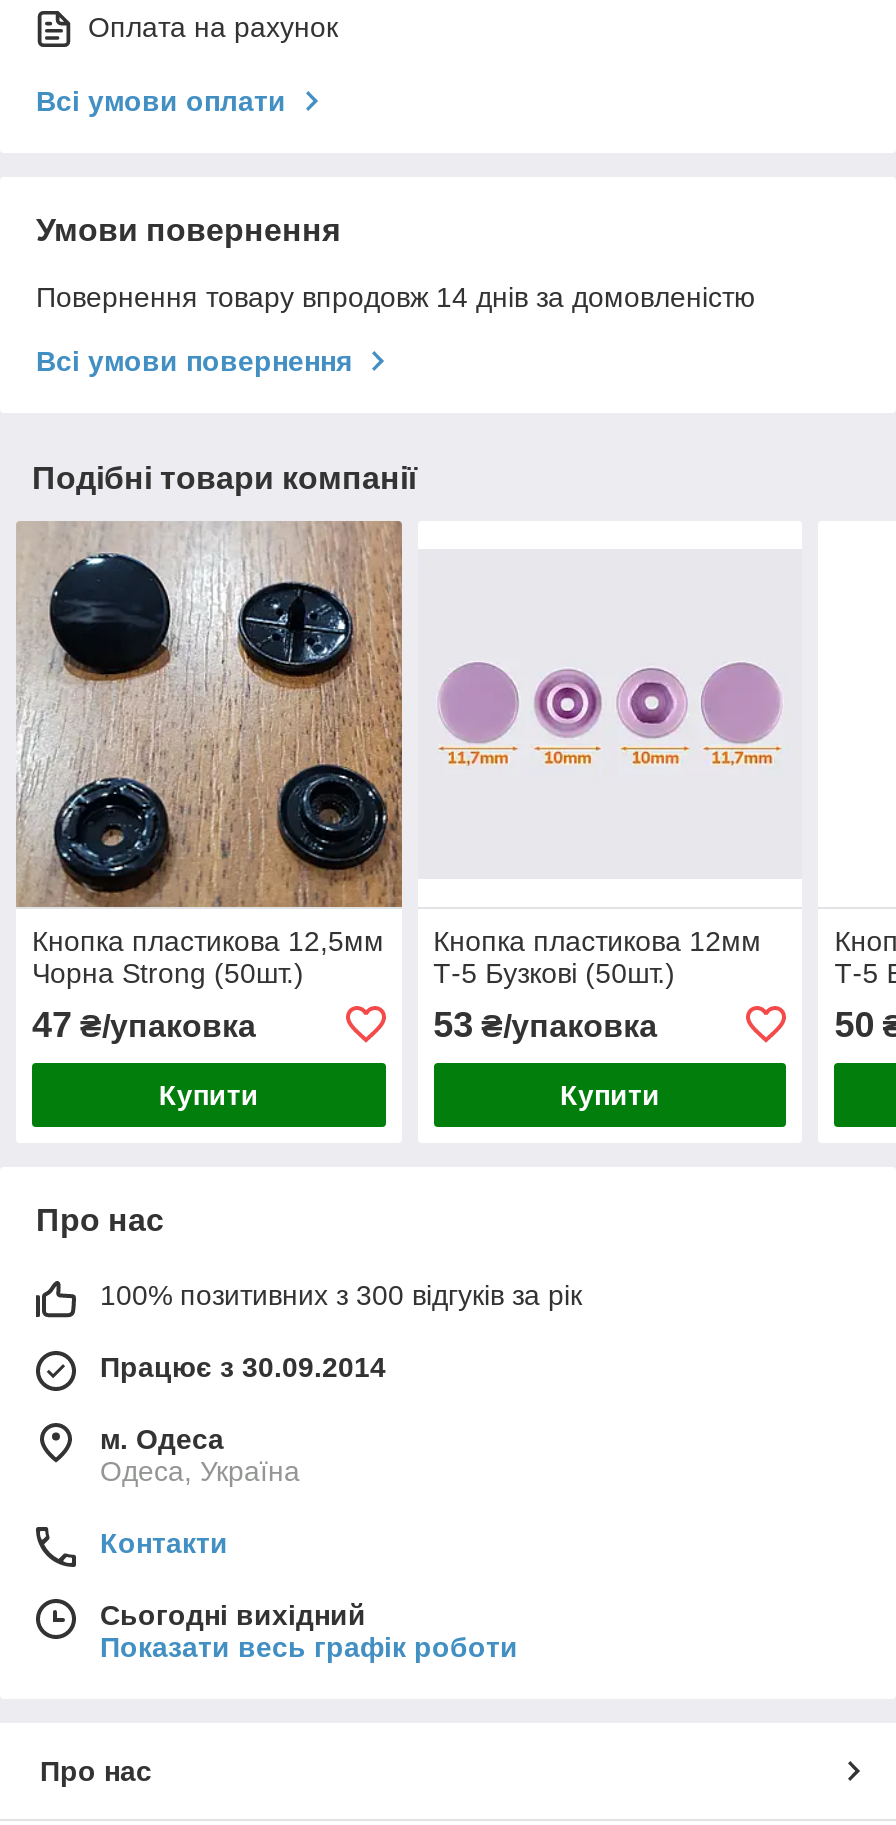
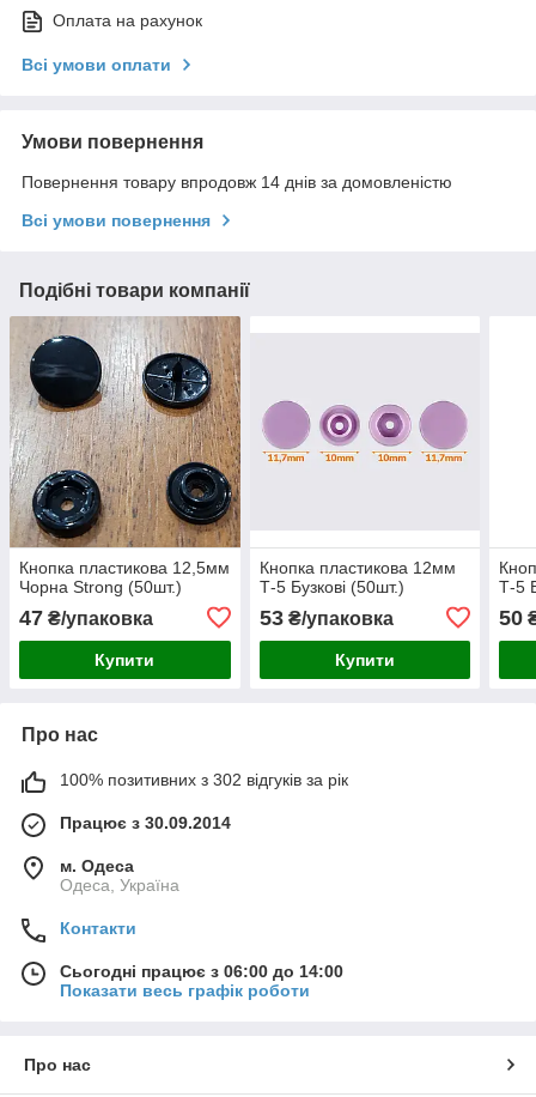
[100,1279,582,1311] 100% позитивних з 300 відгуків за рік -> [60,770,348,789] 100% позитивних з 302 відгуків за рік
[100,1599,366,1631] Сьогодні вихідний -> [60,961,343,981] Сьогодні працює з 06:00 до 14:00

